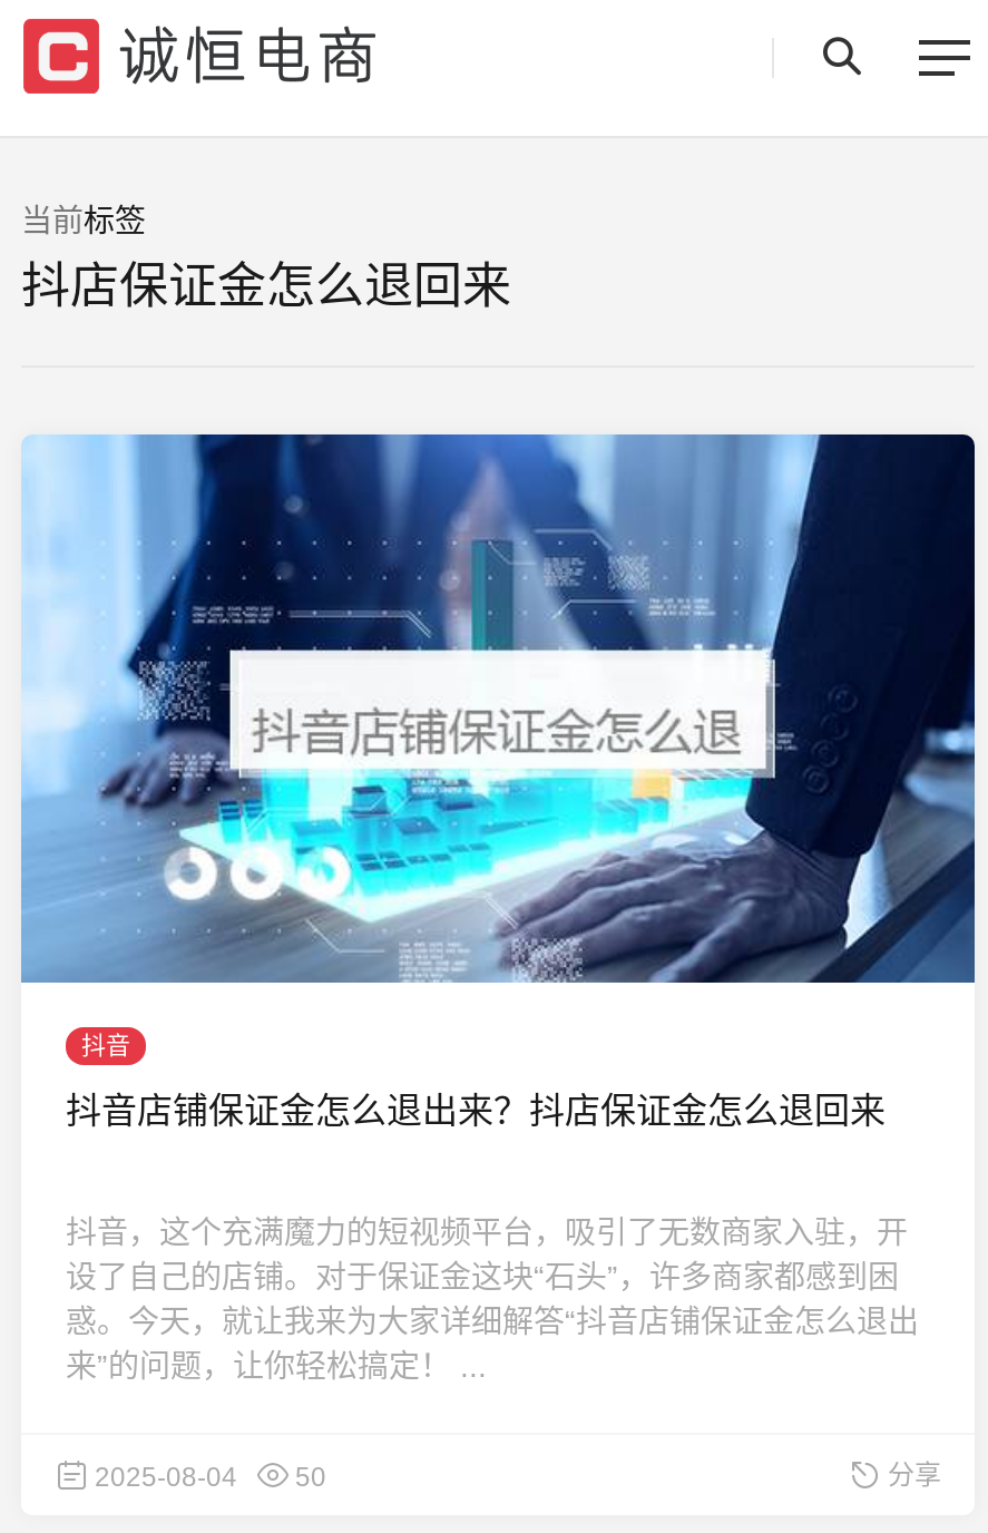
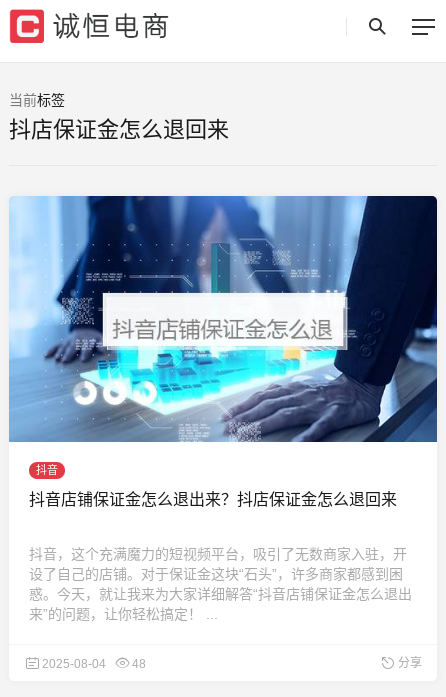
[95,1462,326,1493] 2025-08-04 50 -> [42,657,146,671] 2025-08-04 48

